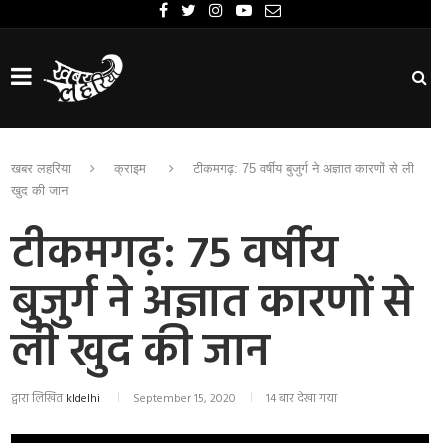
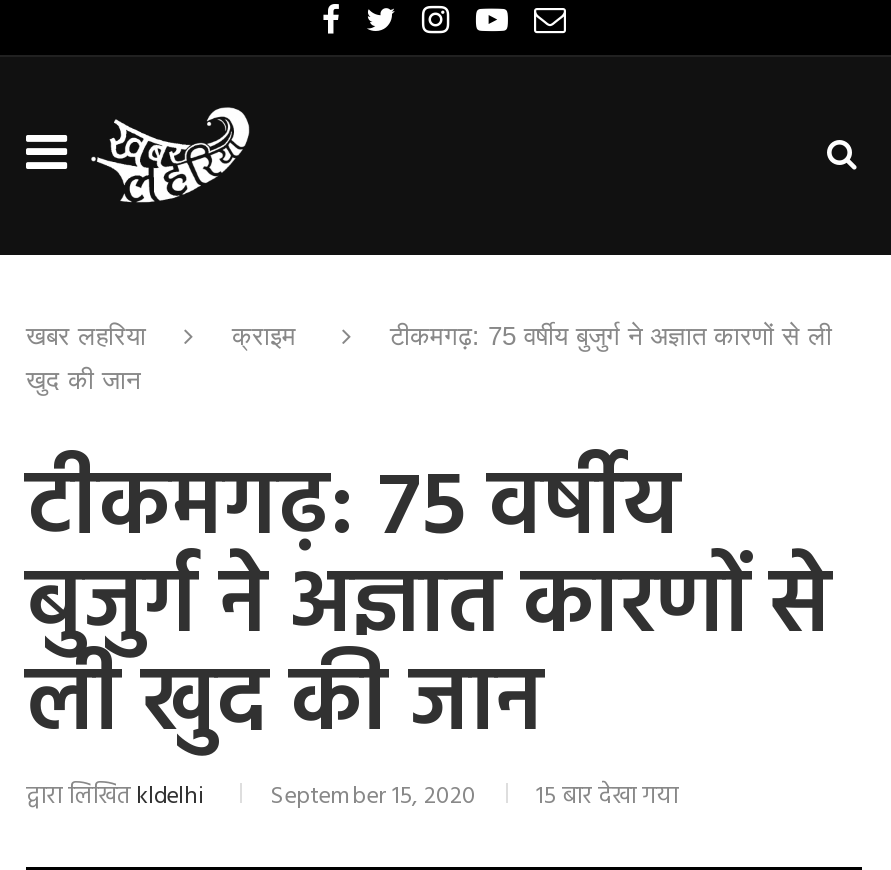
[11,389,337,409] द्वारा लिखित kldelhi September 15, 2020 14 बार देखा गया -> [26,777,678,817] द्वारा लिखित kldelhi September 15, 2020 15 बार देखा गया

